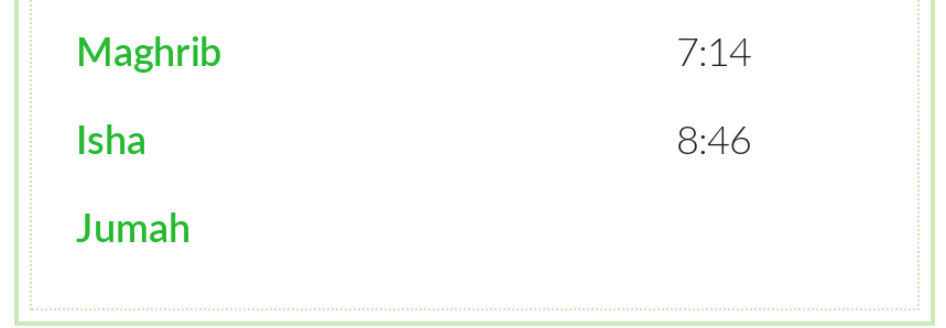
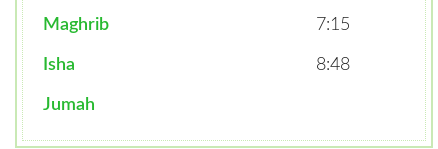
[676,35,751,75] 7:14 -> [315,16,349,34] 7:15
[676,123,751,163] 8:46 -> [315,56,349,74] 8:48

